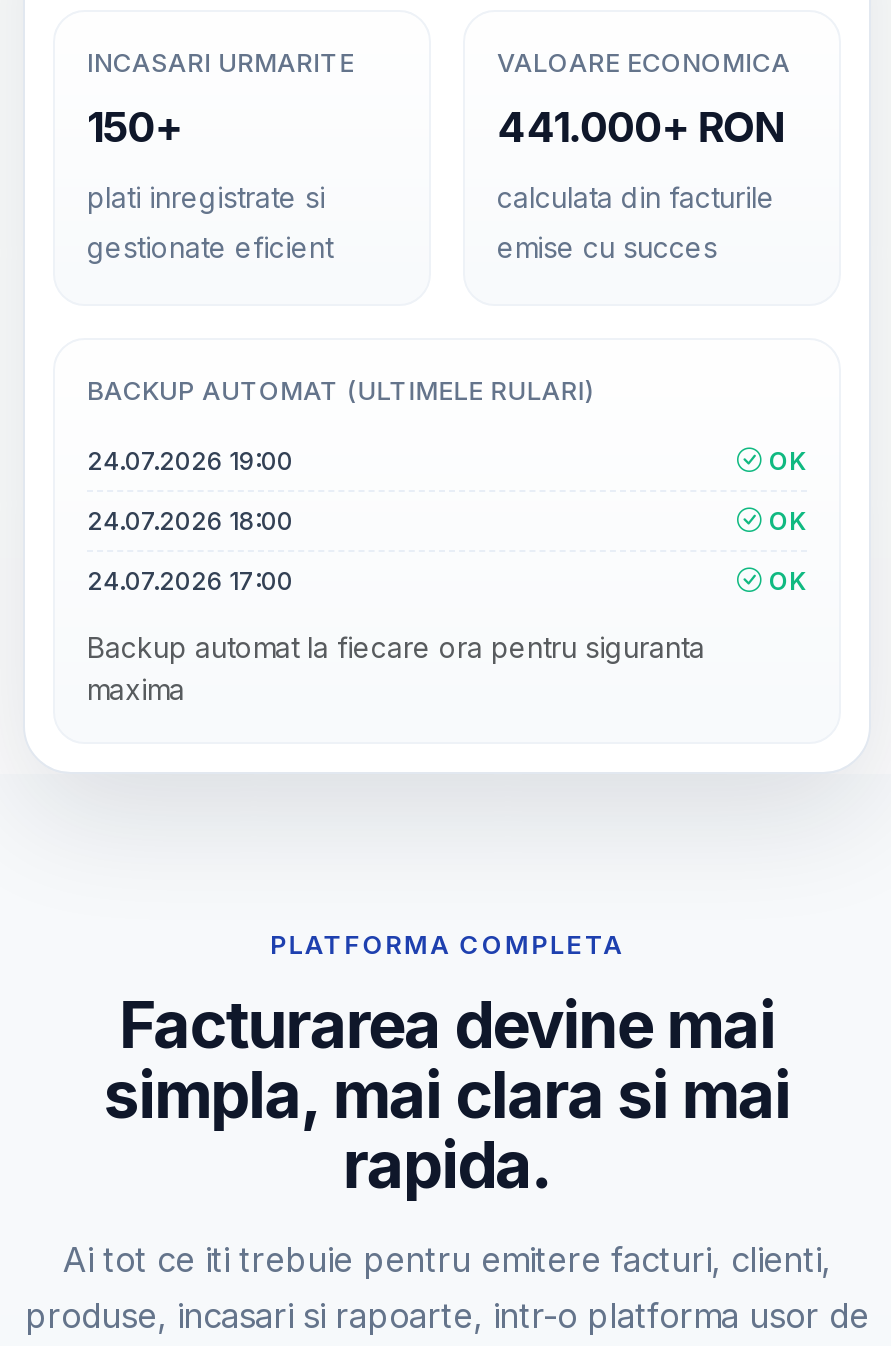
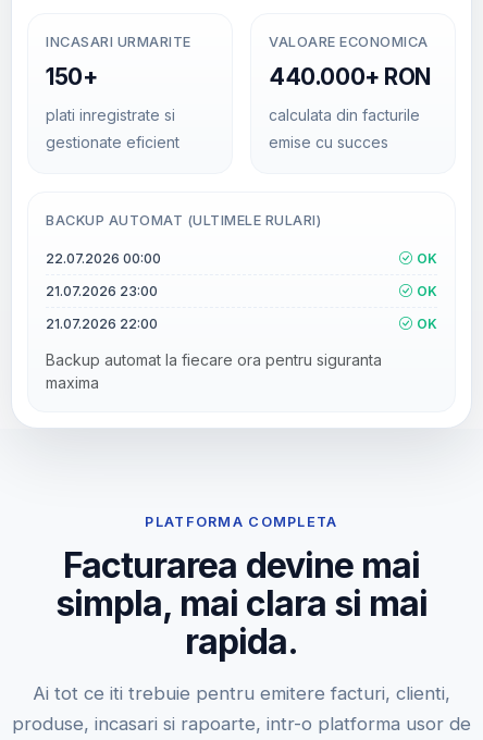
[497,102,783,152] 441.000+ RON -> [269,63,431,91] 440.000+ RON
[87,446,293,476] 24.07.2026 19:00 -> [46,250,161,266] 22.07.2026 00:00
[87,506,293,536] 24.07.2026 18:00 -> [46,283,158,299] 21.07.2026 23:00
[87,566,293,596] 24.07.2026 17:00 -> [46,315,158,332] 21.07.2026 22:00

